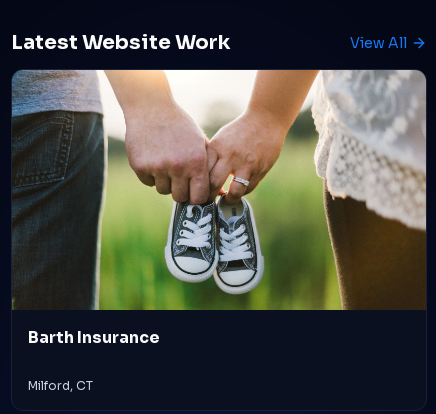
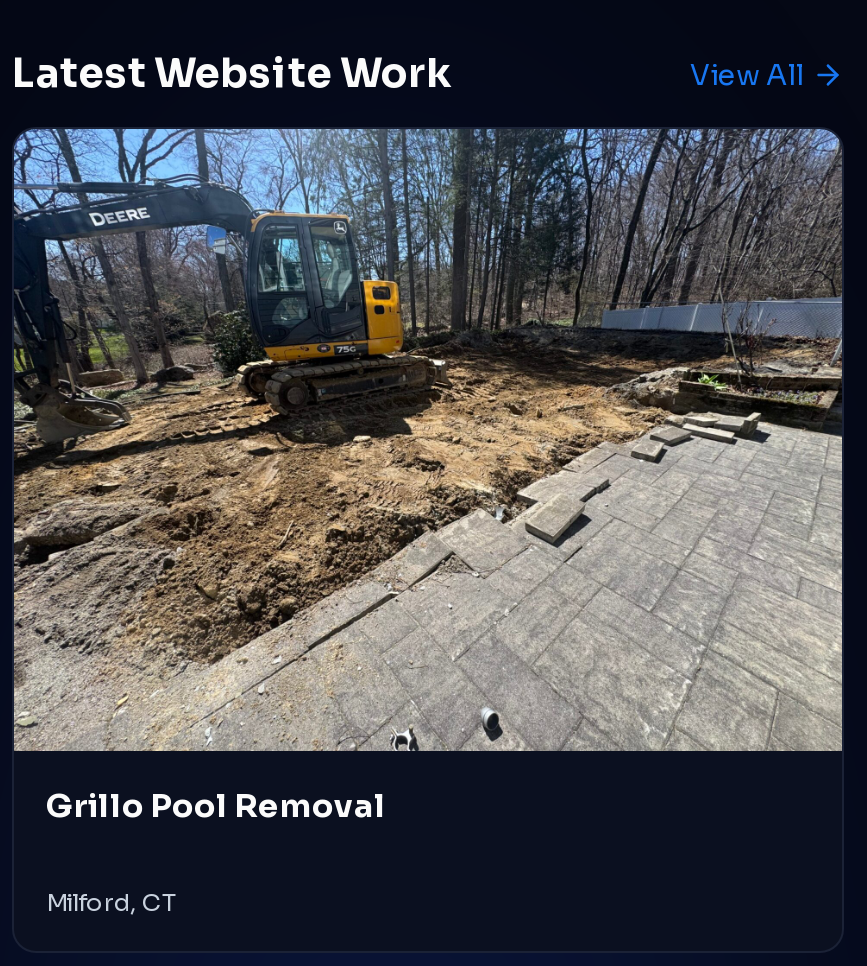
[12,69,426,348] [image] | Barth Insurance -> [12,127,844,826] [image] | Grillo Pool Removal

